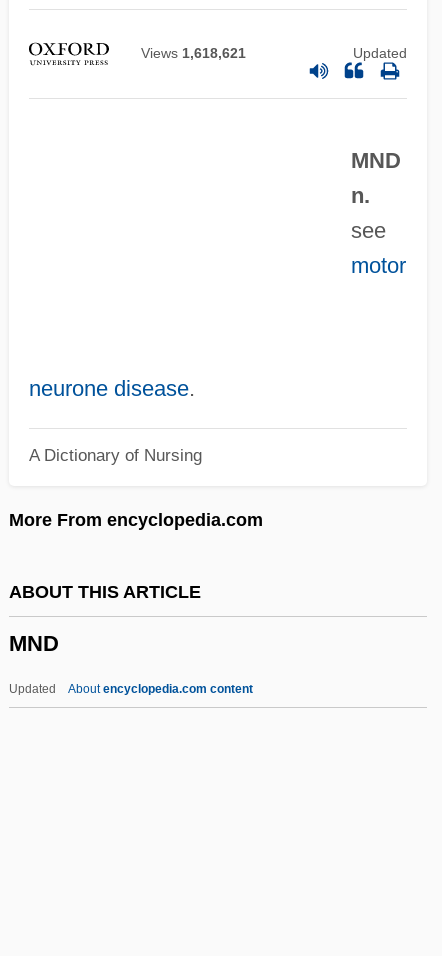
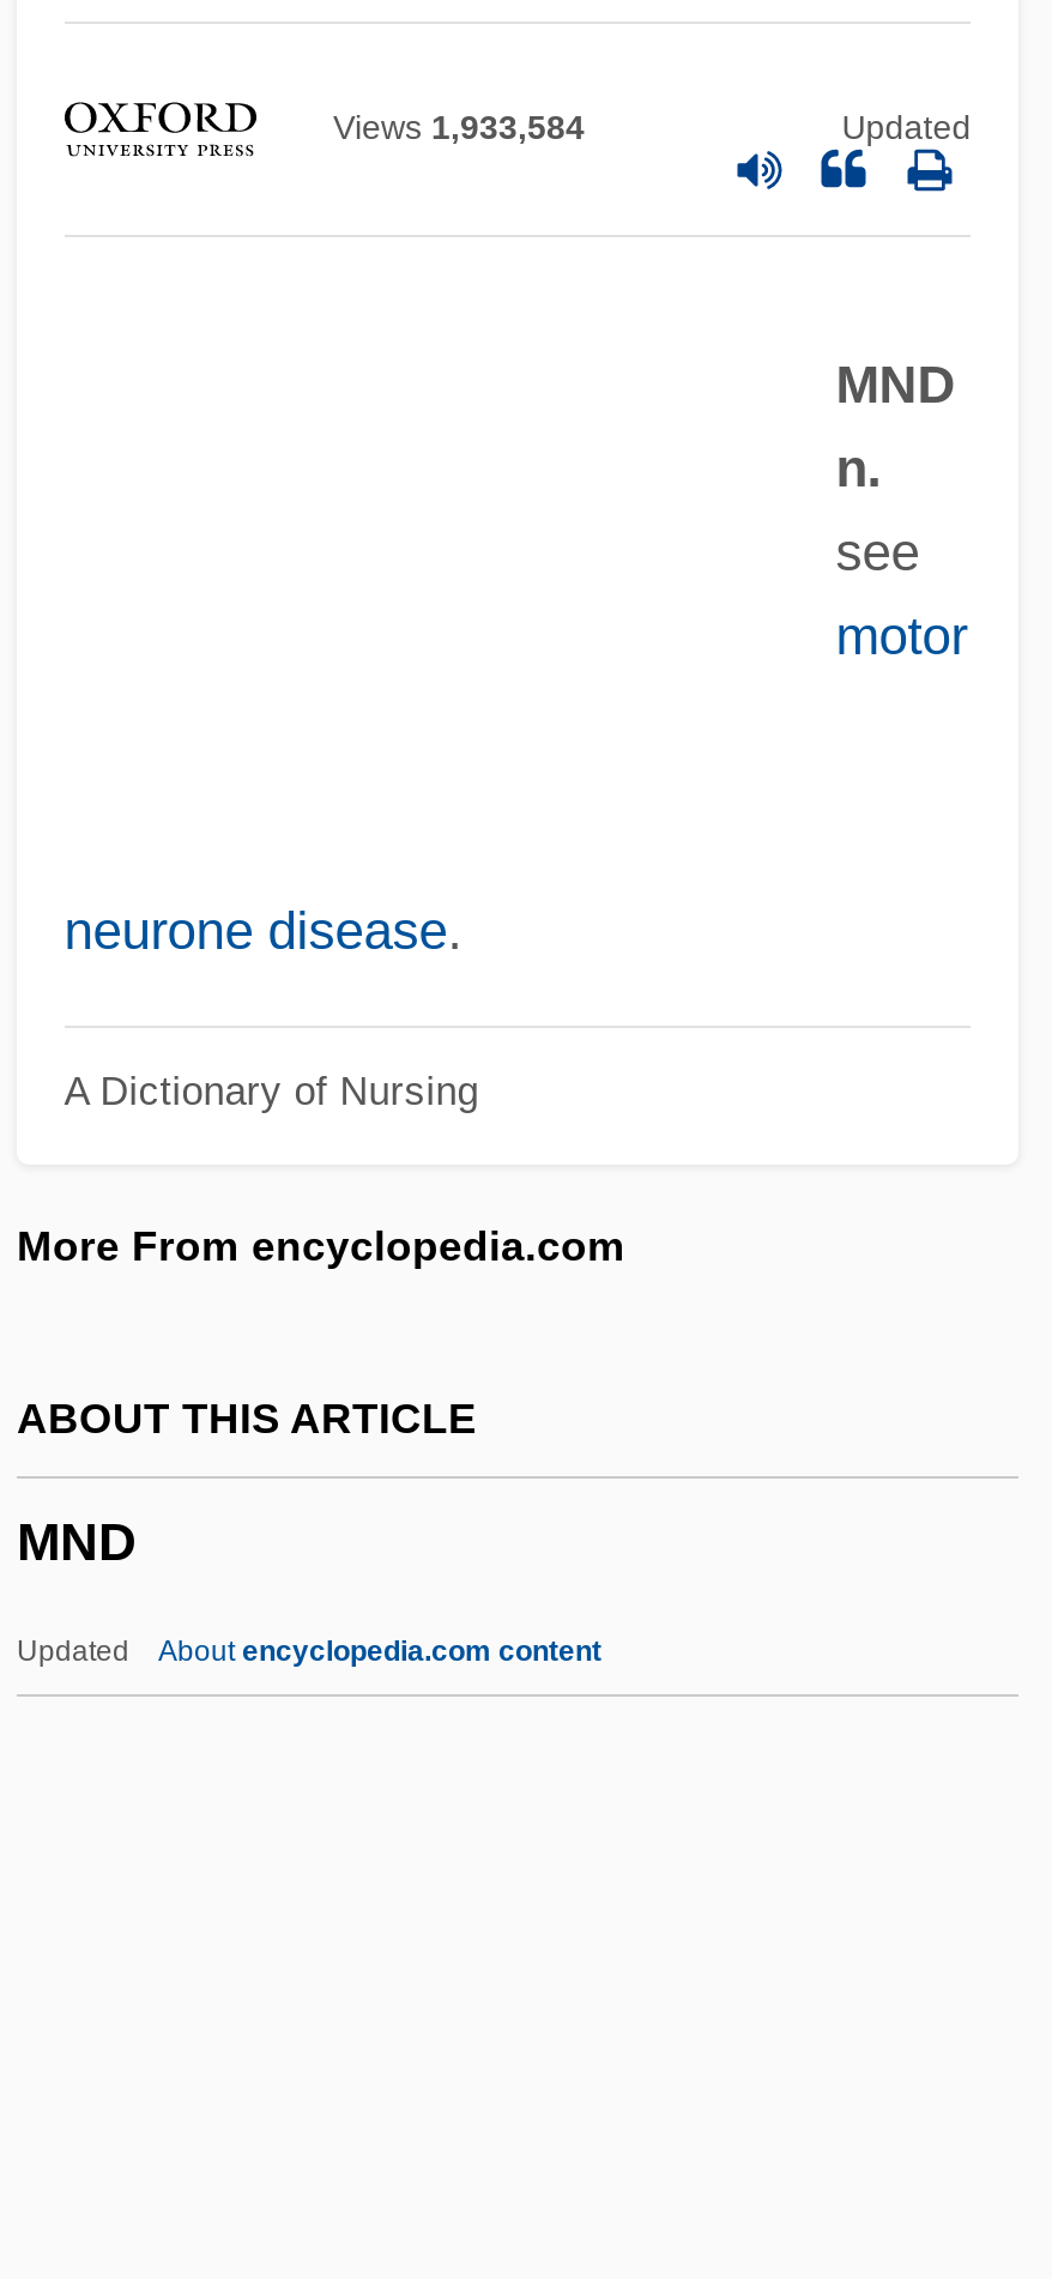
[141,45,246,61] Views 1,618,621 -> [333,109,585,147] Views 1,933,584

